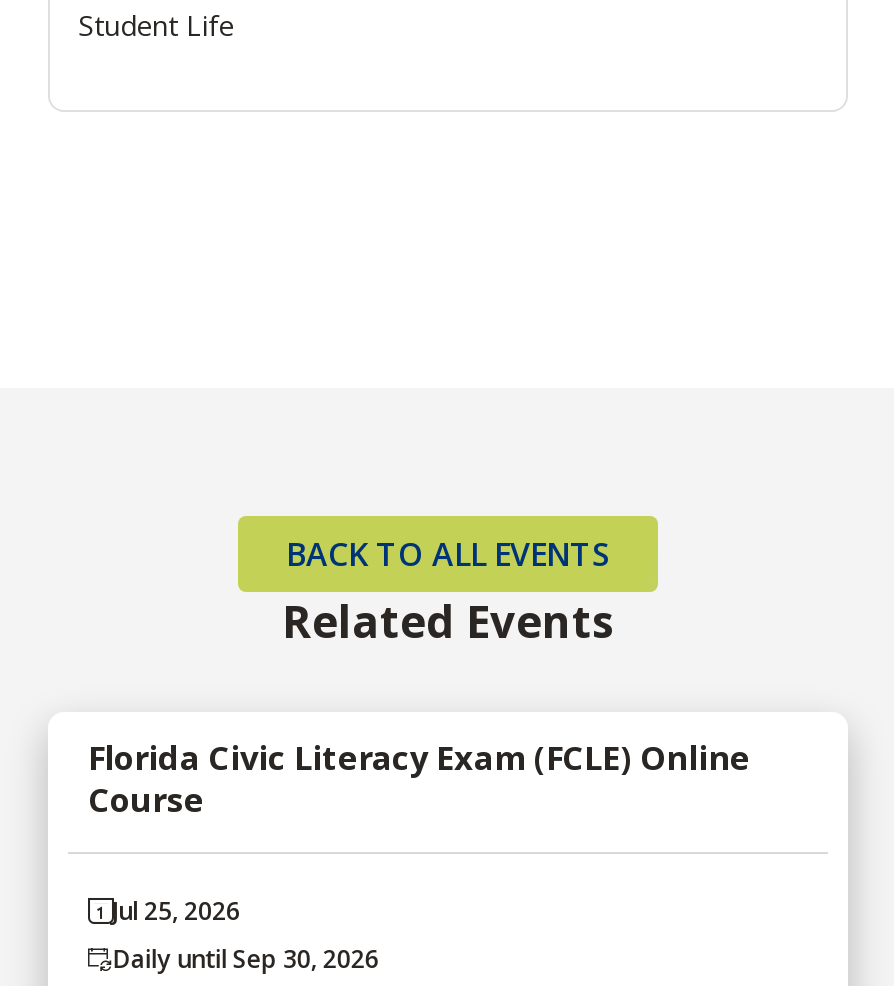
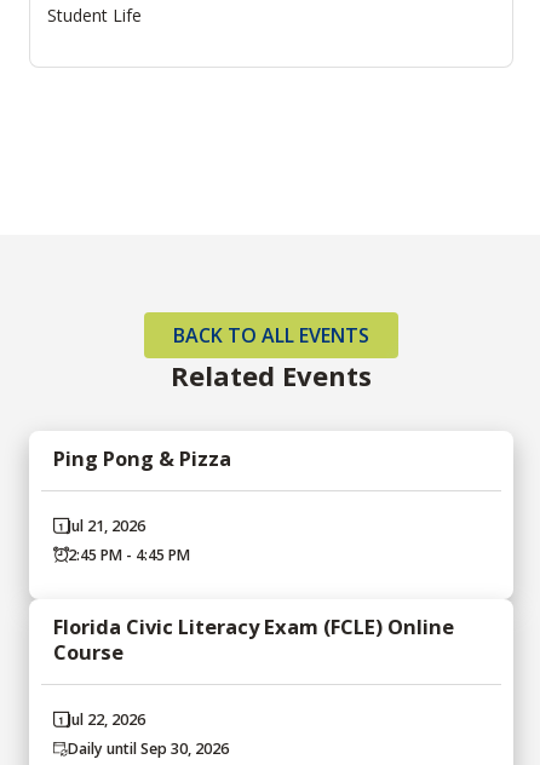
none -> [53,444,231,565] Ping Pong & Pizza | Jul 21, 2026 | 2:45 PM - 4:45 PM
[112,894,240,928] Jul 25, 2026 -> [68,709,145,730] Jul 22, 2026

